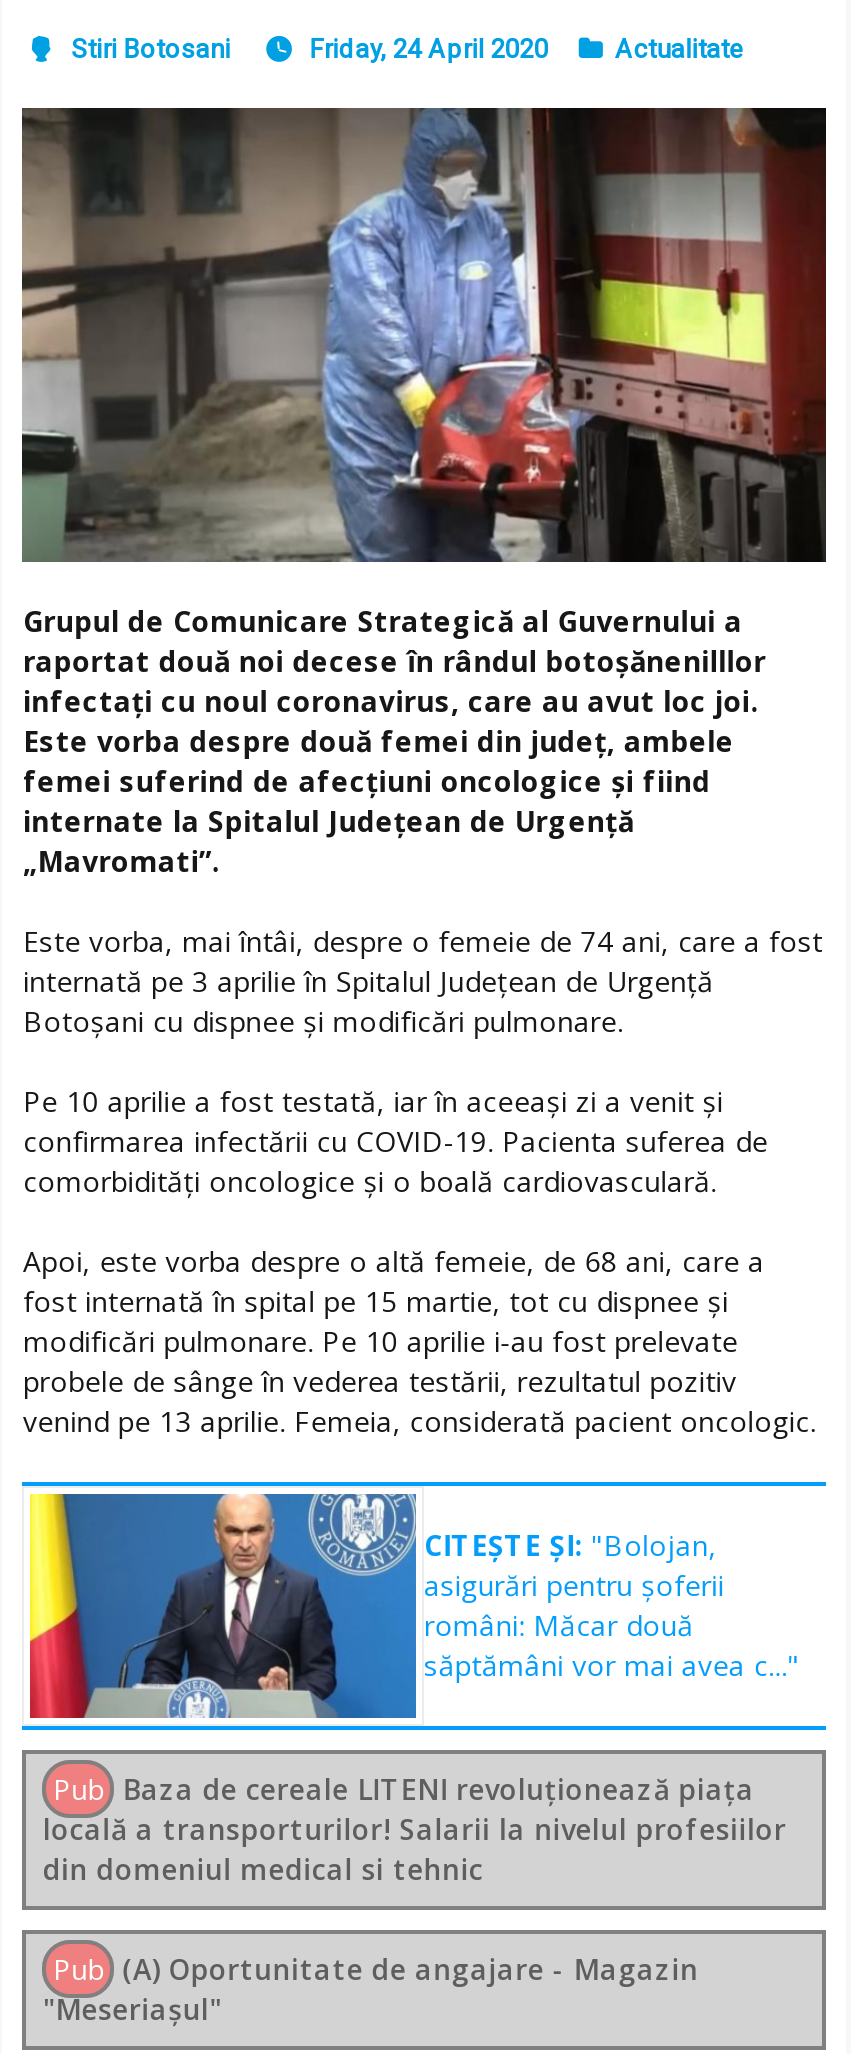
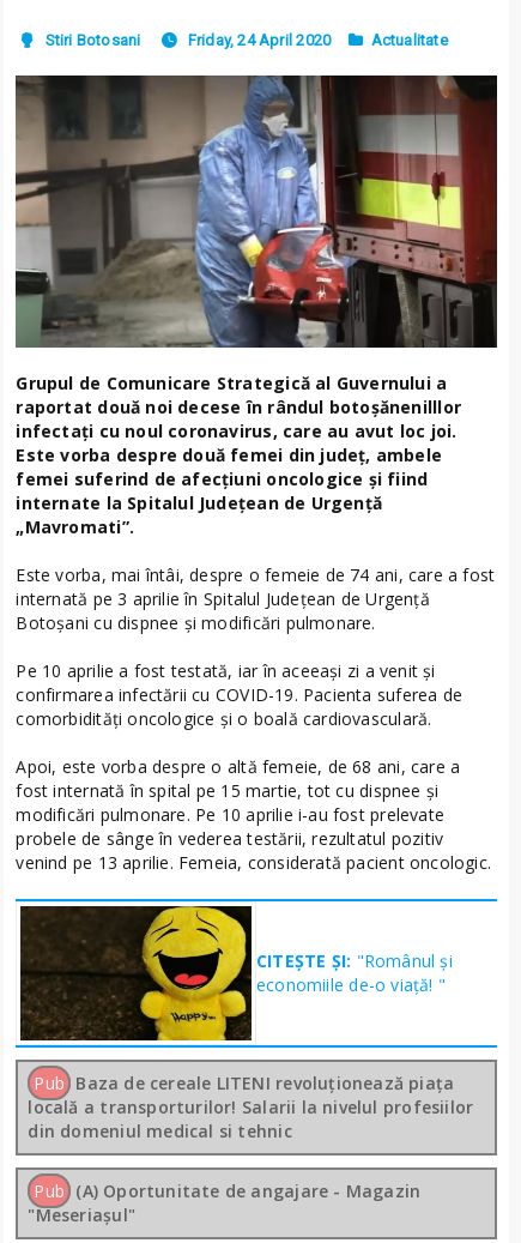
[28,1492,800,1720] [image] | CITEȘTE ȘI: "Bolojan, | asigurări pentru șoferii | români: Măcar două | săptămâni vor mai avea c..." -> [19,905,452,1042] [image] | CITEȘTE ȘI: "Românul și | economiile de-o viață! "

